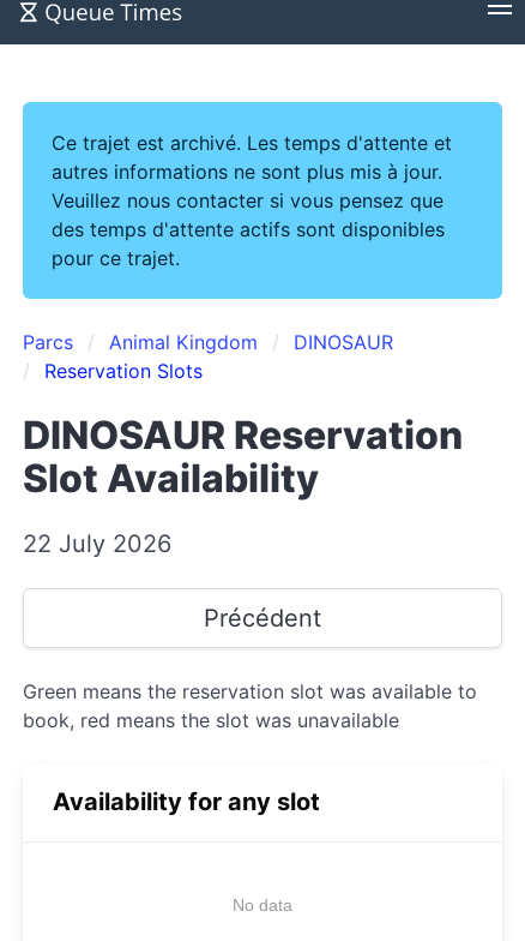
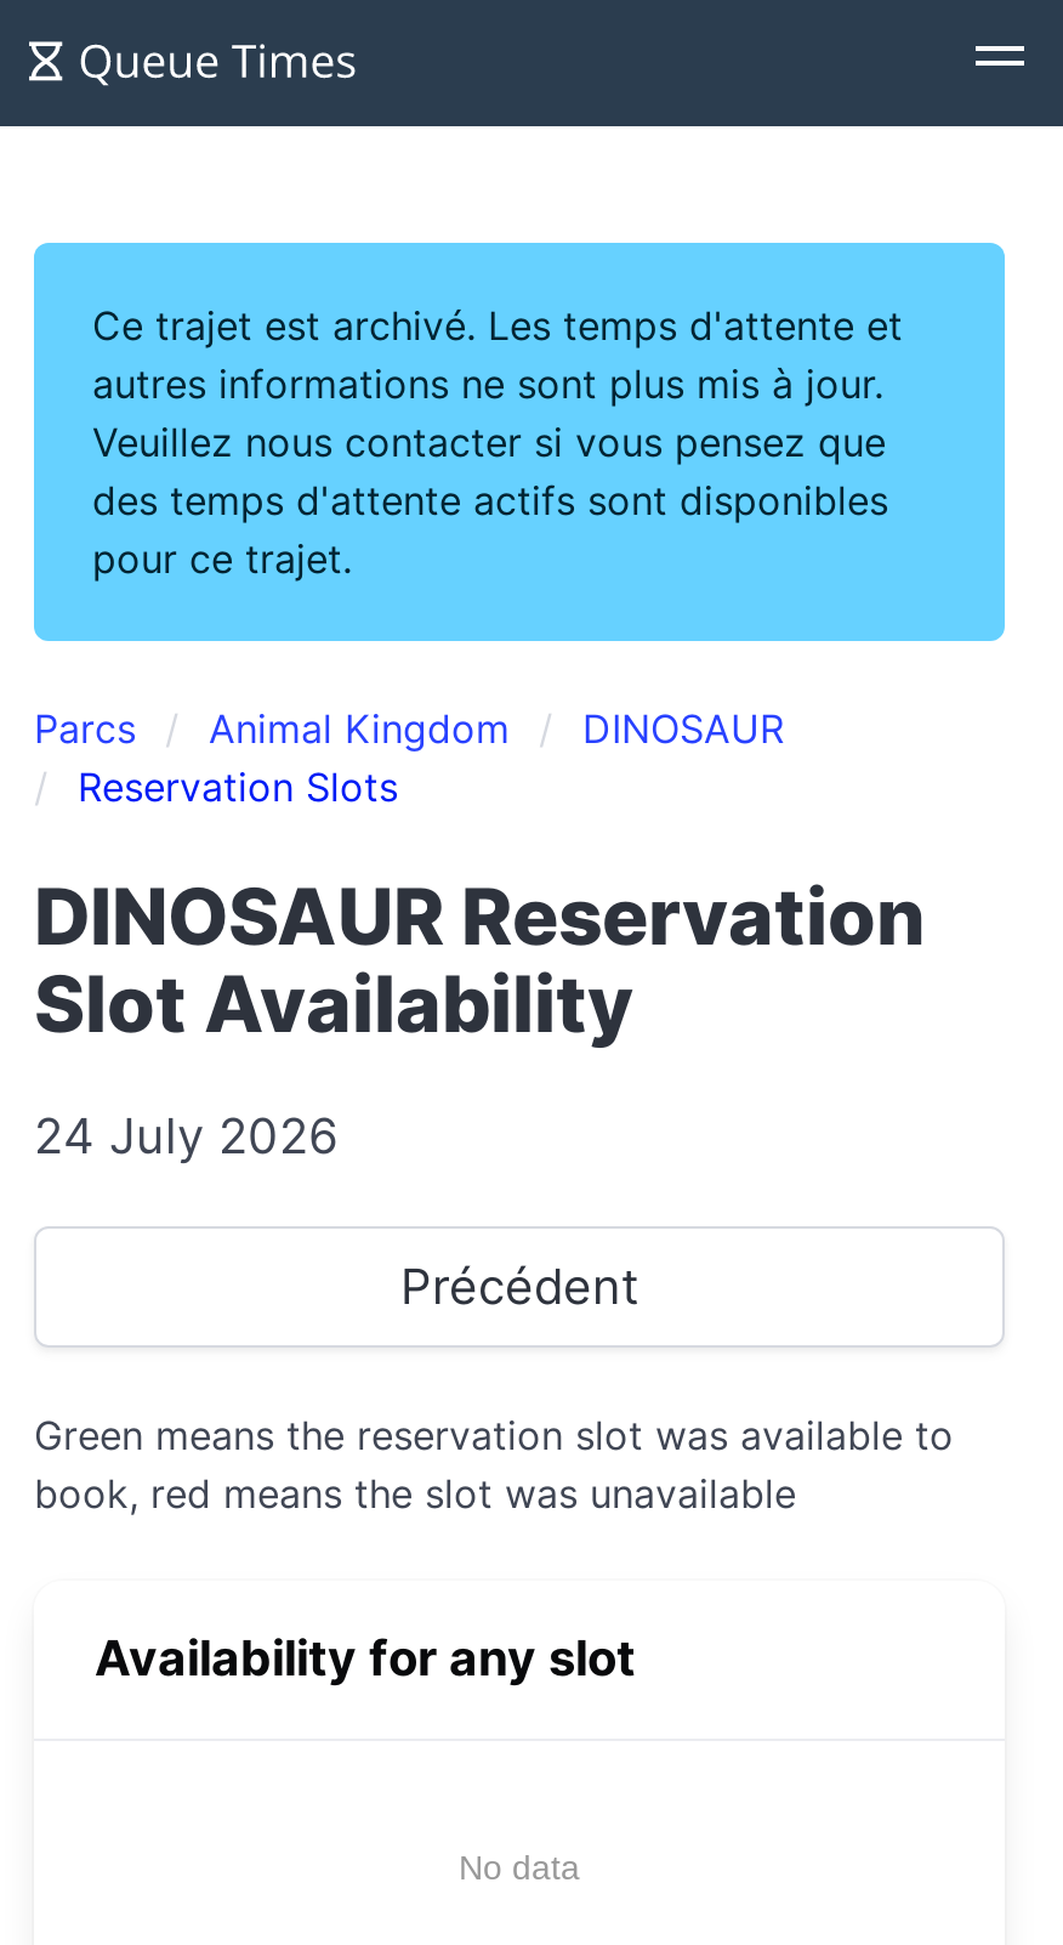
[23,529,171,558] 22 July 2026 -> [34,1107,337,1166] 24 July 2026

